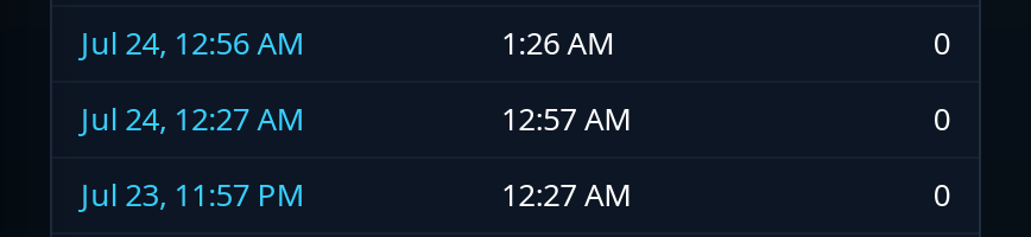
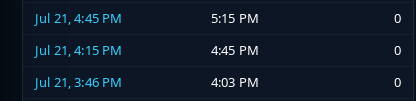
[81,22,616,64] Jul 24, 12:56 AM | 1:26 AM -> [35,9,259,27] Jul 21, 4:45 PM | 5:15 PM
[81,97,633,140] Jul 24, 12:27 AM | 12:57 AM -> [35,41,259,59] Jul 21, 4:15 PM | 4:45 PM
[81,173,633,216] Jul 23, 11:57 PM | 12:27 AM -> [35,73,259,91] Jul 21, 3:46 PM | 4:03 PM

